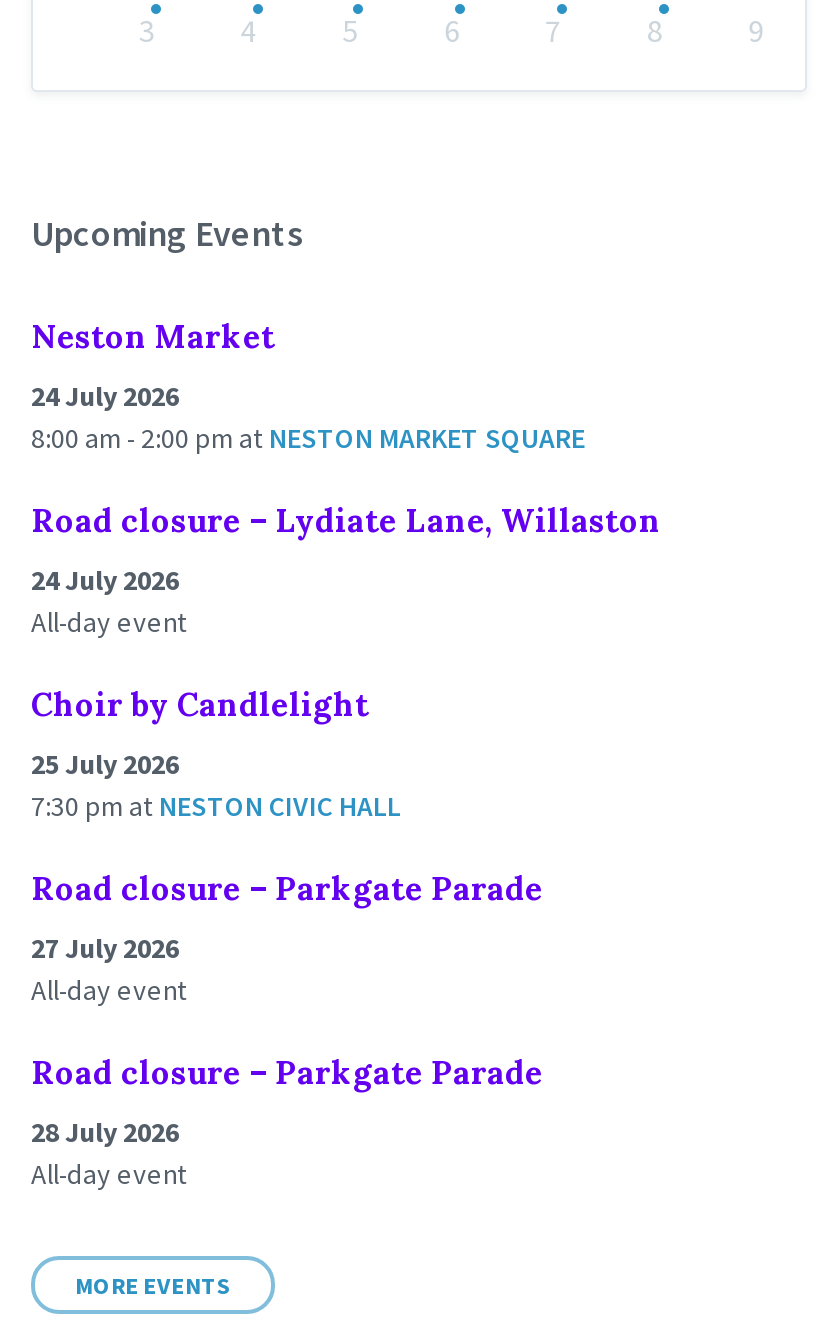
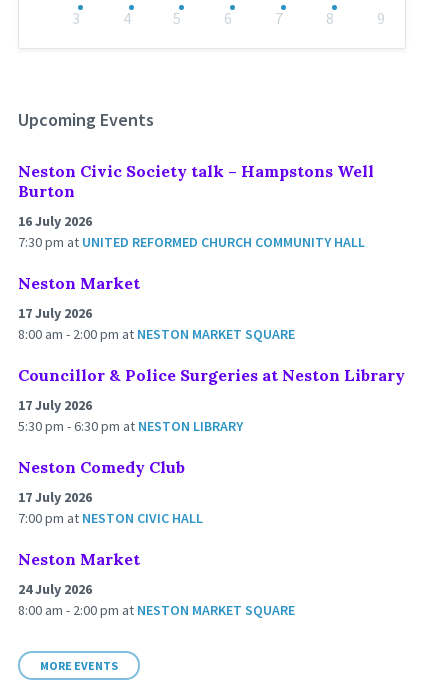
none -> [18,161,405,527] Neston Civic Society talk – Hampstons Well | Burton | 16 July 2026 | 7:30 pm at UNITED REFORMED CHURCH COMMUNITY HALL | Neston Market | 17 July 2026 | 8:00 am - 2:00 pm at NESTON MARKET SQUARE | Councillor & Police Surgeries at Neston Library | 17 July 2026 | 5:30 pm - 6:30 pm at NESTON LIBRARY | Neston Comedy Club | 17 July 2026 | 7:00 pm at NESTON CIVIC HALL
moved [31,316,585,456] -> [18,549,295,619]: Neston Market | 24 July 2026 | 8:00 am - 2:00 pm at NESTON MARKET SQUARE
[31,500,661,1192] Road closure – Lydiate Lane, Willaston | 24 July 2026 | All-day event | Choir by Candlelight | 25 July 2026 | 7:30 pm at NESTON CIVIC HALL | Road closure – Parkgate Parade | 27 July 2026 | All-day event | Road closure – Parkgate Parade | 28 July 2026 | All-day event -> none

